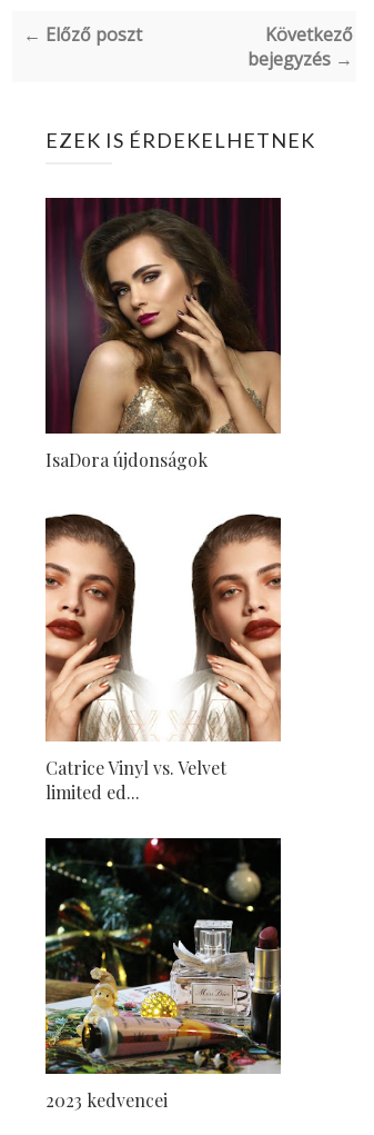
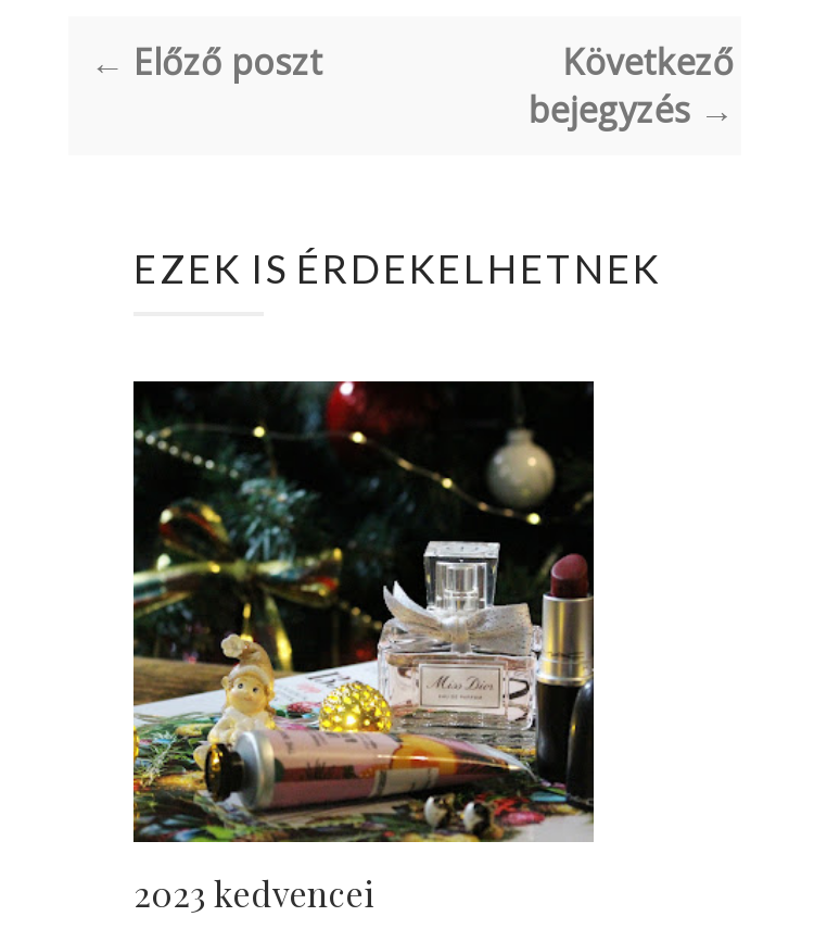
[44,197,282,472] [image] | IsaDora újdonságok -> none
[44,512,226,804] [image] | Catrice Vinyl vs. Velvet | limited ed... -> none
[180,512,282,743] [image] -> none

